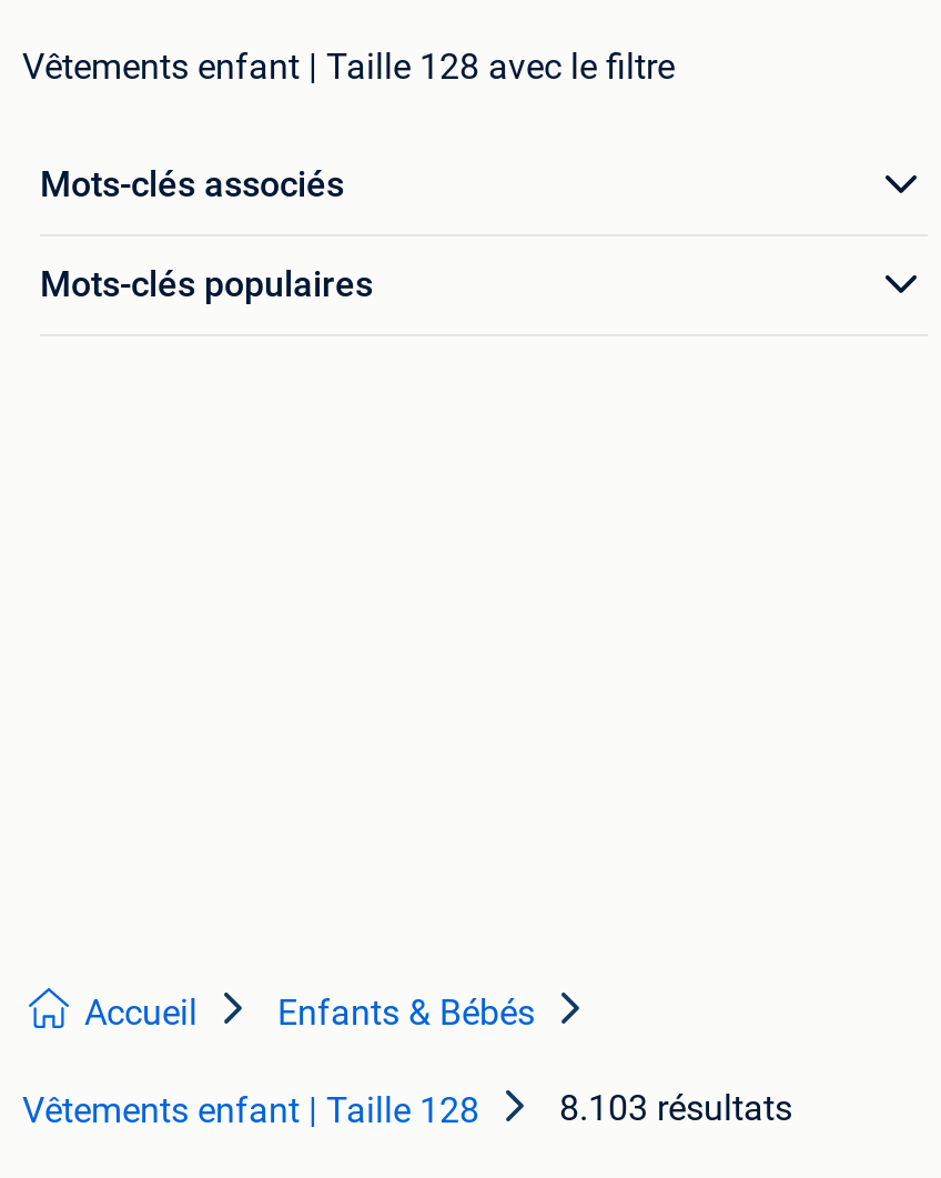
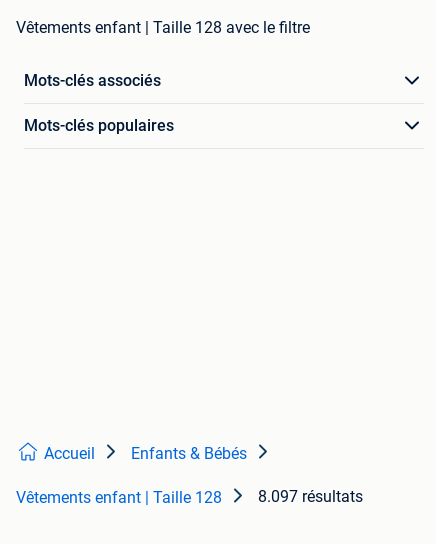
[559,1088,792,1130] 8.103 résultats -> [258,487,363,506] 8.097 résultats

